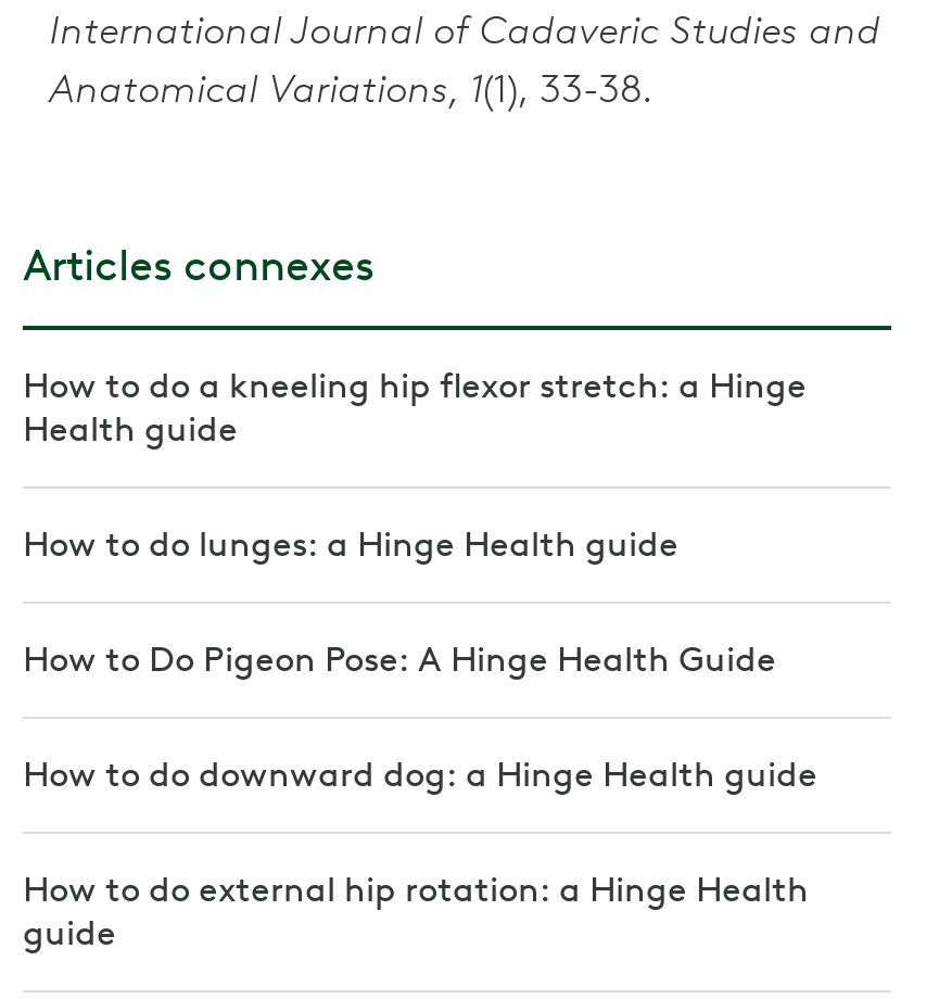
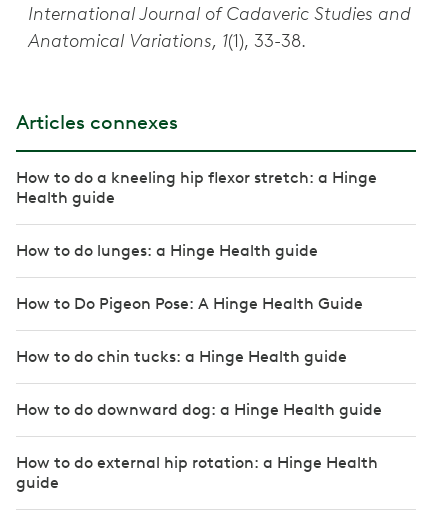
none -> [16,347,347,366] How to do chin tucks: a Hinge Health guide

